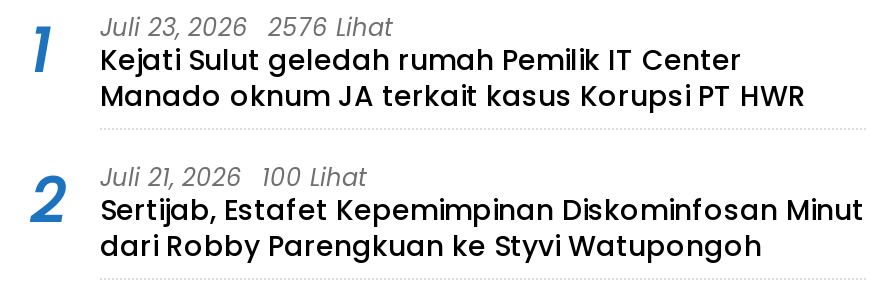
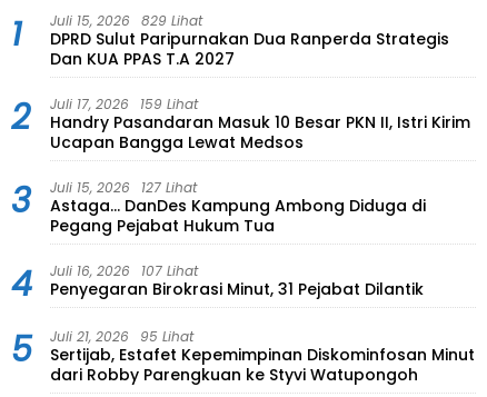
[100,10,806,116] Juli 23, 2026 2576 Lihat | Kejati Sulut geledah rumah Pemilik IT Center | Manado oknum JA terkait kasus Korupsi PT HWR -> [50,11,449,70] Juli 15, 2026 829 Lihat | DPRD Sulut Paripurnakan Dua Ranperda Strategis | Dan KUA PPAS T.A 2027
[100,160,366,194] Juli 21, 2026 100 Lihat -> [11,94,470,373] Juli 17, 2026 159 Lihat | Handry Pasandaran Masuk 10 Besar PKN II, Istri Kirim | Ucapan Bangga Lewat Medsos | 3 | Juli 15, 2026 127 Lihat | Astaga… DanDes Kampung Ambong Diduga di | Pegang Pejabat Hukum Tua | 4 | Juli 16, 2026 107 Lihat | Penyegaran Birokrasi Minut, 31 Pejabat Dilantik | 5 | Juli 21, 2026 95 Lihat

